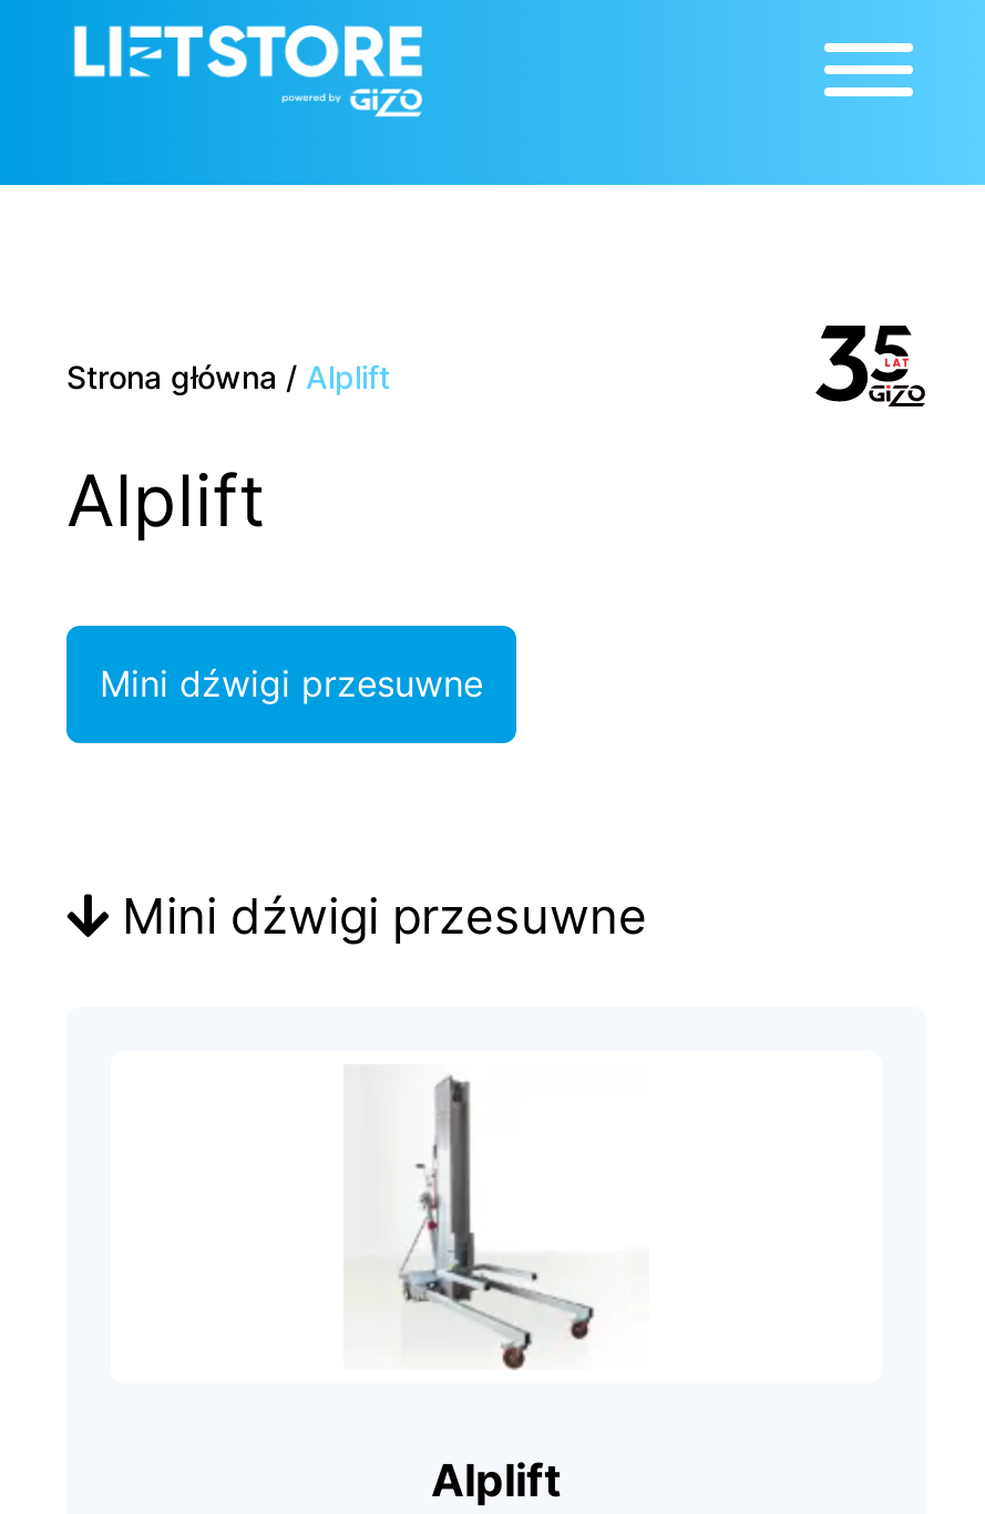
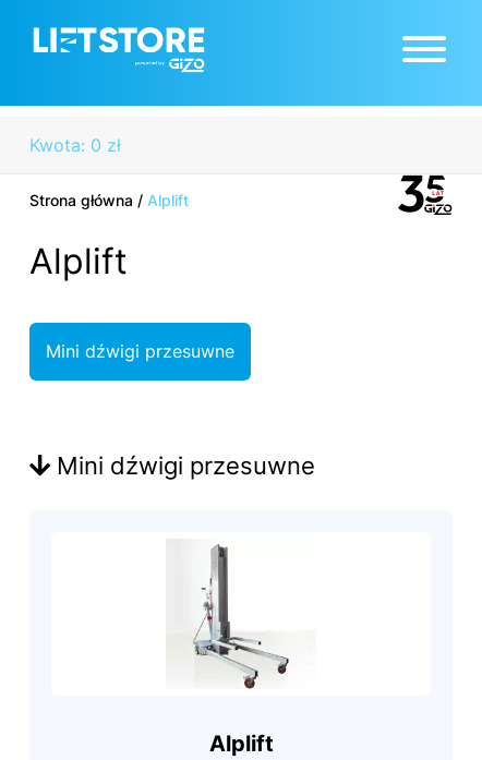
none -> [29,134,121,156] Kwota: 0 zł

